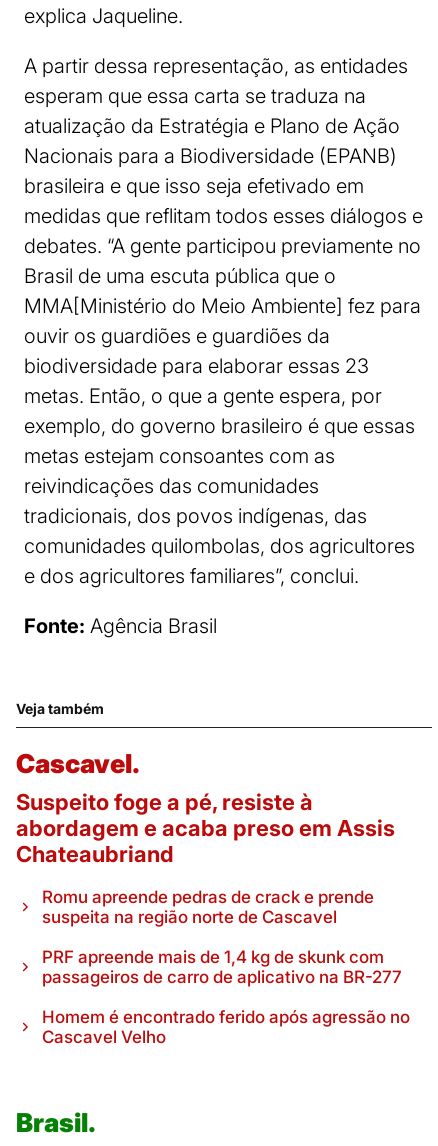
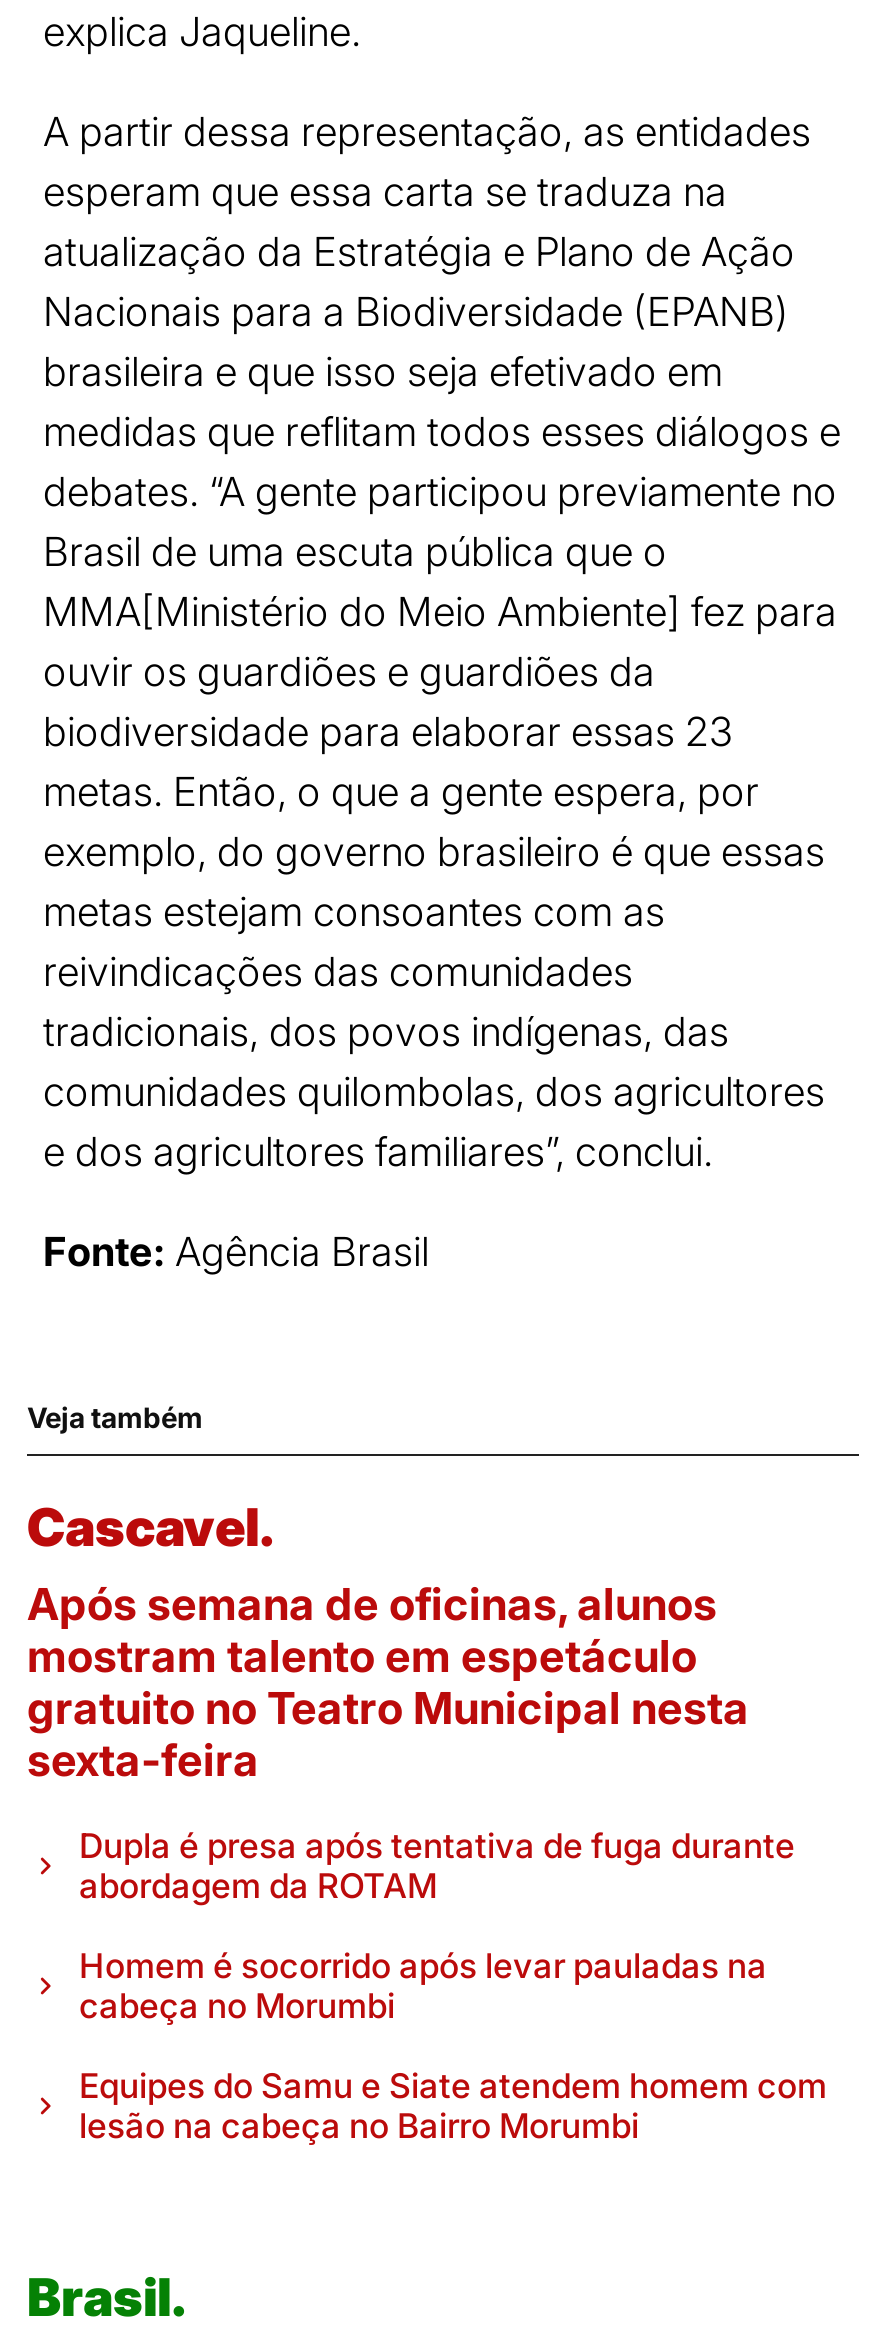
[16,789,395,867] Suspeito foge a pé, resiste à | abordagem e acaba preso em Assis | Chateaubriand -> [27,1578,749,1786] Após semana de oficinas, alunos | mostram talento em espetáculo | gratuito no Teatro Municipal nesta | sexta-feira
[42,887,374,927] Romu apreende pedras de crack e prende | suspeita na região norte de Cascavel -> [79,1826,795,1906] Dupla é presa após tentativa de fuga durante | abordagem da ROTAM
[42,947,402,987] PRF apreende mais de 1,4 kg de skunk com | passageiros de carro de aplicativo na BR-277 -> [79,1946,767,2026] Homem é socorrido após levar pauladas na | cabeça no Morumbi
[42,1007,410,1047] Homem é encontrado ferido após agressão no | Cascavel Velho -> [79,2066,827,2146] Equipes do Samu e Siate atendem homem com | lesão na cabeça no Bairro Morumbi

